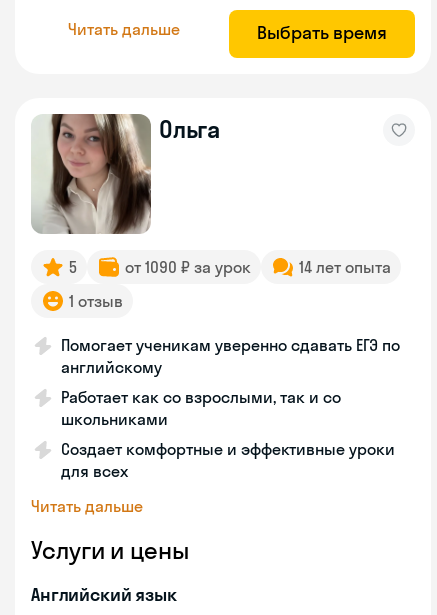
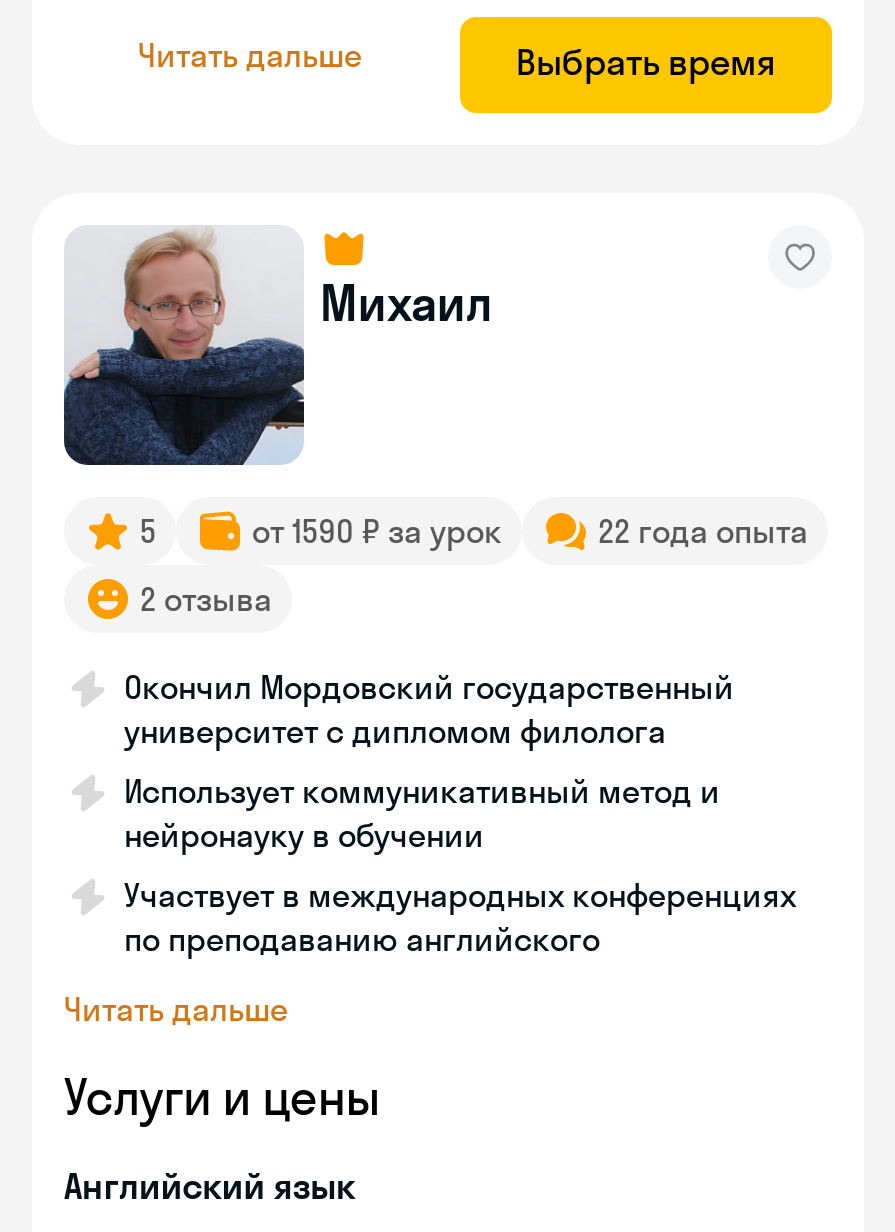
[31,113,220,234] [image] | Ольга -> [62,225,492,467] [image] | Михаил
[125,257,391,277] от 1090 ₽ за урок | 14 лет опыта -> [252,511,808,551] от 1590 ₽ за урок | 22 года опыта
[69,291,123,311] 1 отзыв -> [140,579,272,619] 2 отзыва
[61,335,400,377] Помогает ученикам уверенно сдавать ЕГЭ по | английскому -> [124,667,734,751] Окончил Мордовский государственный | университет с дипломом филолога
[61,387,341,429] Работает как со взрослыми, так и со | школьниками -> [124,771,720,855] Использует коммуникативный метод и | нейронауку в обучении
[61,439,395,481] Создает комфортные и эффективные уроки | для всех -> [124,875,796,959] Участвует в международных конференциях | по преподаванию английского

